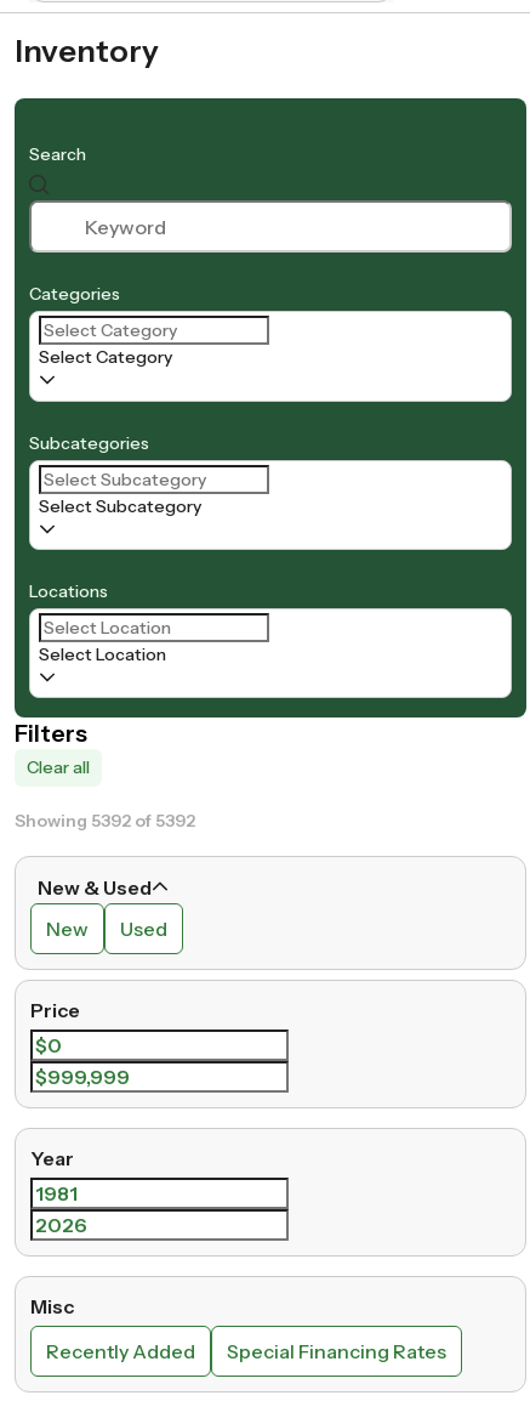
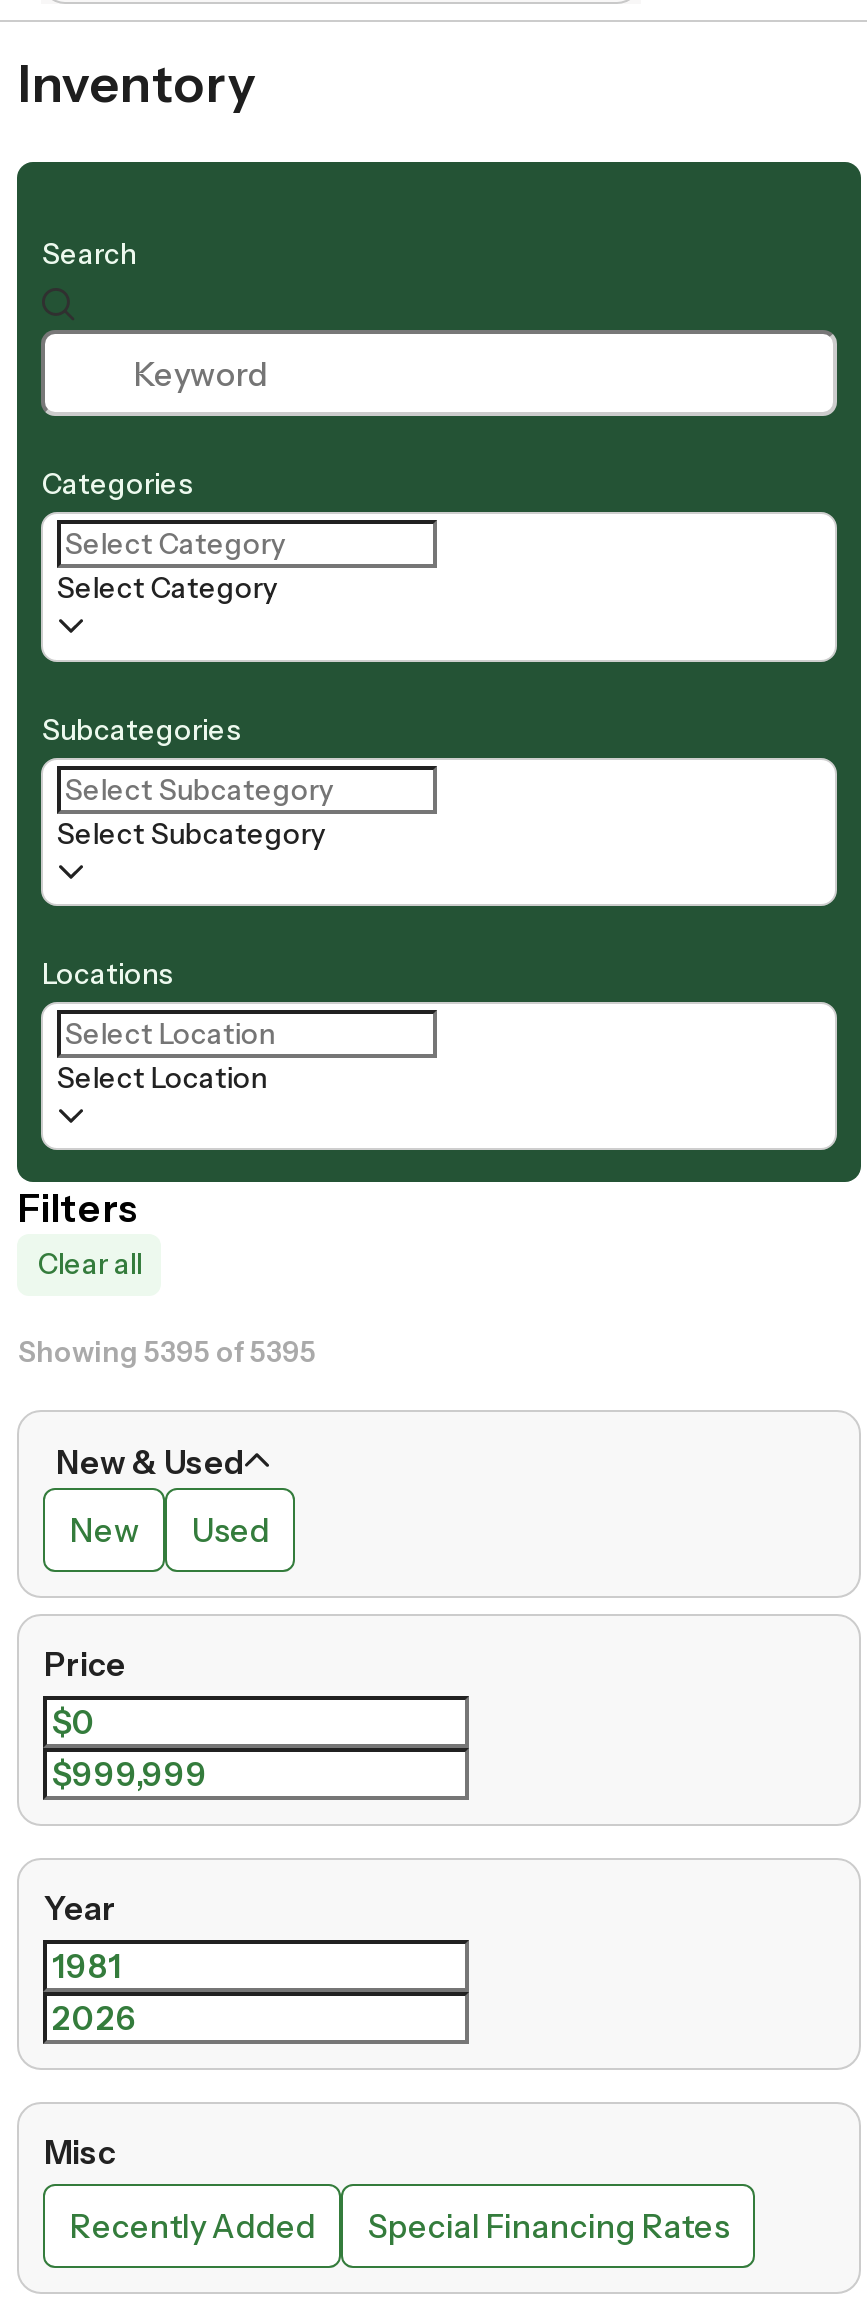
[15,810,196,832] Showing 5392 of 5392 -> [18,1335,316,1371] Showing 5395 of 5395

